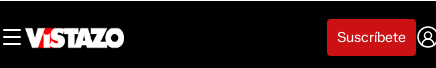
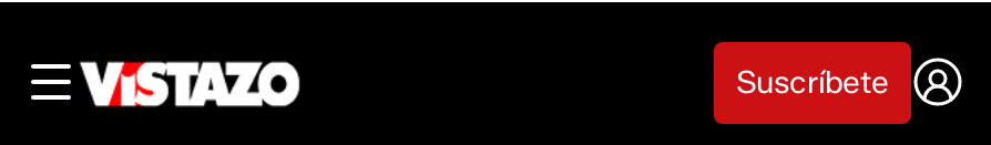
[400,18,433,57] [image] -> [905,42,984,124] [image]

